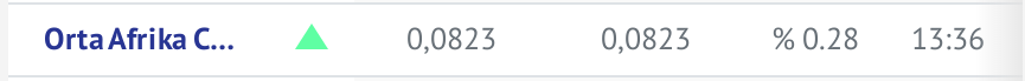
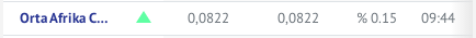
[406,19,497,59] 0,0823 -> [188,9,229,27] 0,0822
[601,19,691,59] 0,0823 -> [277,9,319,27] 0,0822
[771,19,859,59] % 0.28 -> [356,9,397,27] % 0.15
[911,19,985,59] 13:36 -> [421,9,455,27] 09:44

